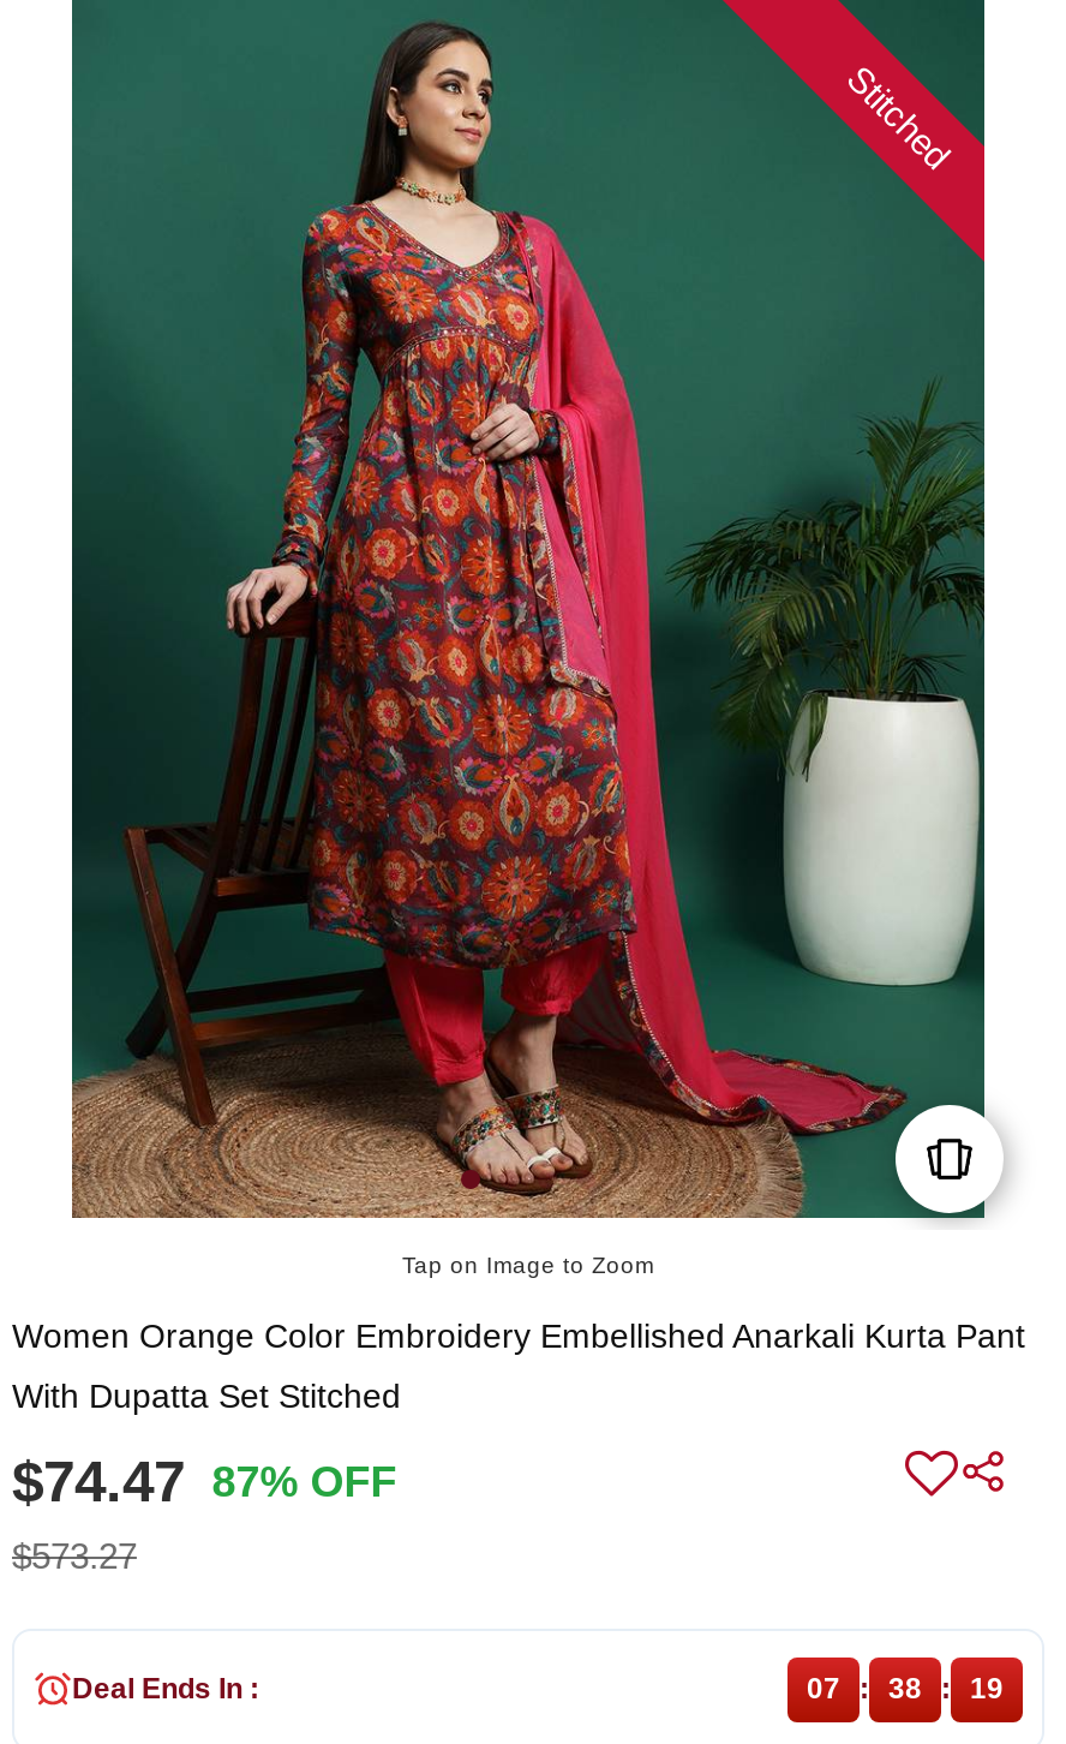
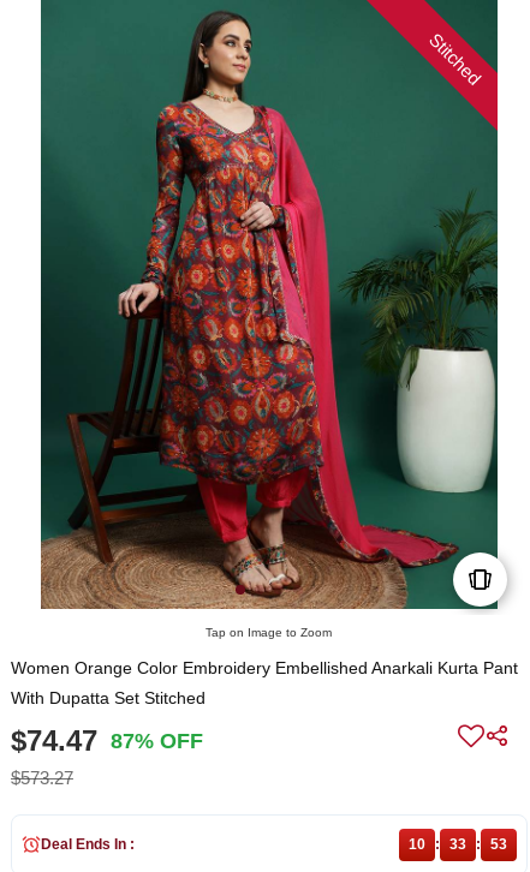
[807,1671,1004,1705] 07 : 38 : 19 -> [409,836,507,853] 10 : 33 : 53

